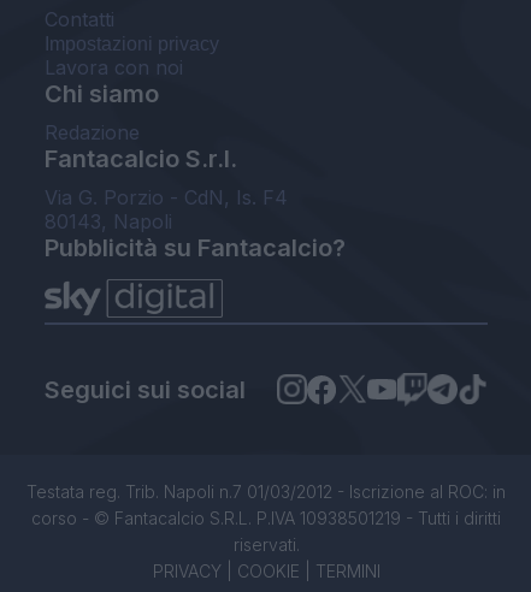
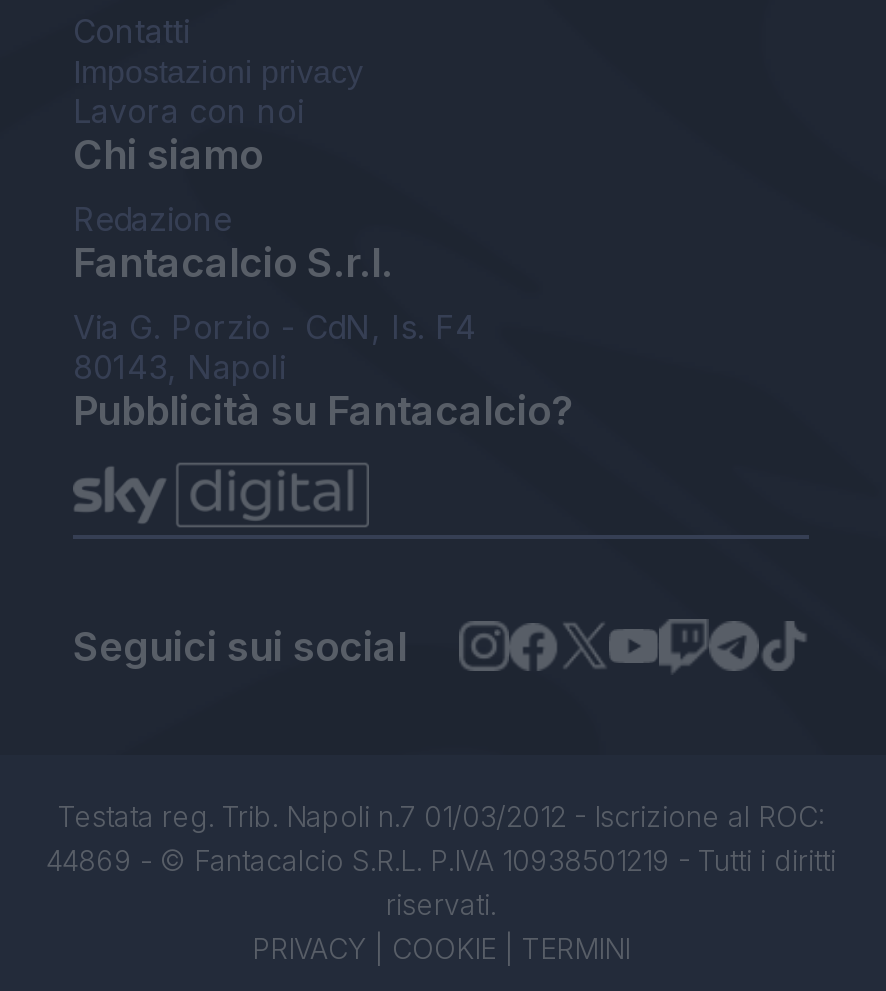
[26,481,506,528] Testata reg. Trib. Napoli n.7 01/03/2012 - Iscrizione al ROC: in | corso - © Fantacalcio S.R.L. P.IVA 10938501219 - Tutti i diritti -> [46,799,836,877] Testata reg. Trib. Napoli n.7 01/03/2012 - Iscrizione al ROC: | 44869 - © Fantacalcio S.R.L. P.IVA 10938501219 - Tutti i diritti

